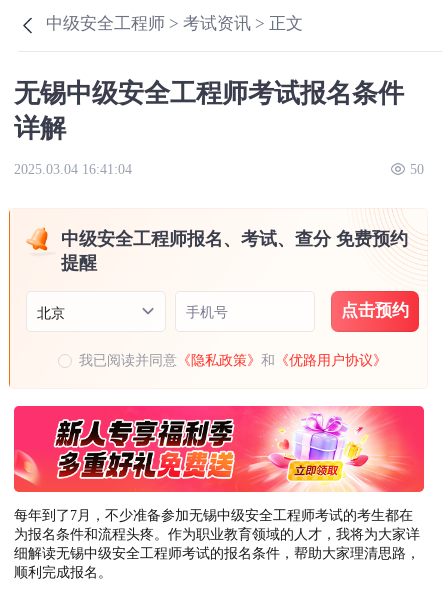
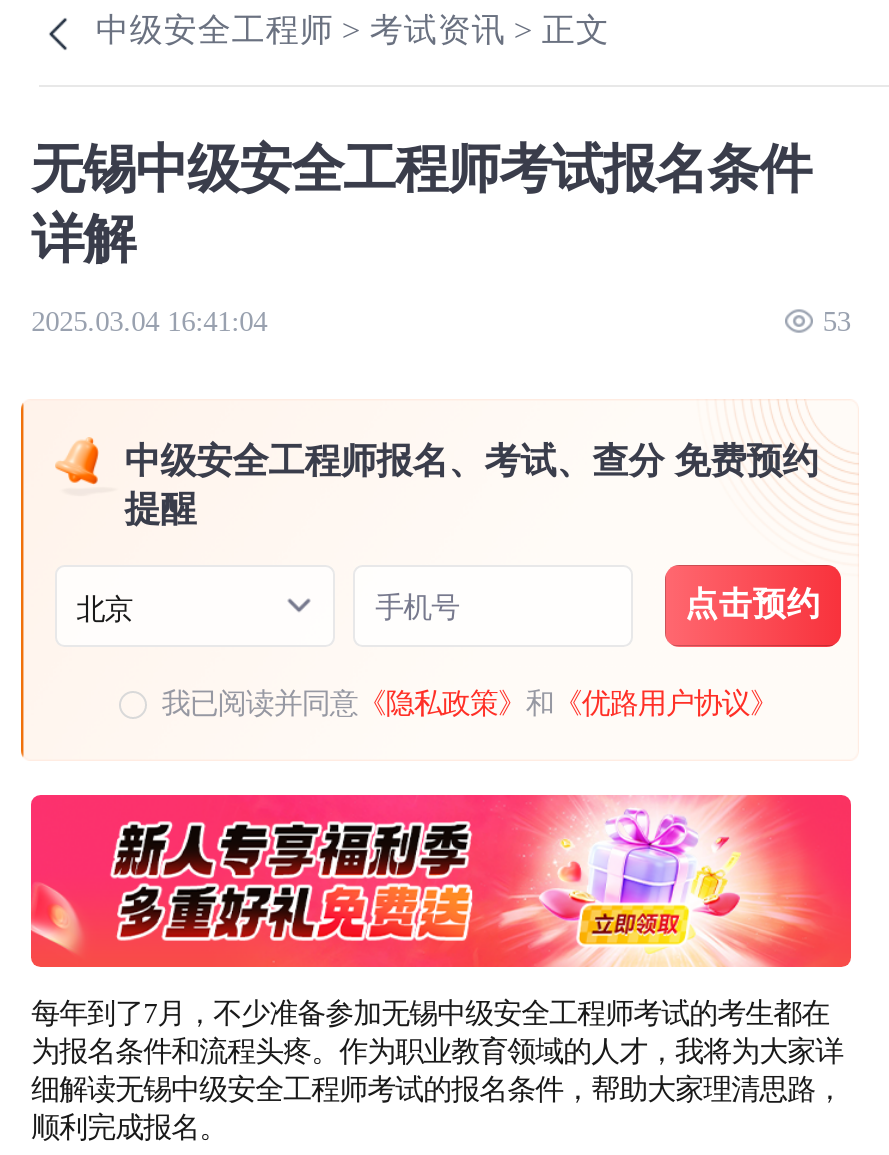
[410,161,424,177] 50 -> [823,305,851,337] 53

